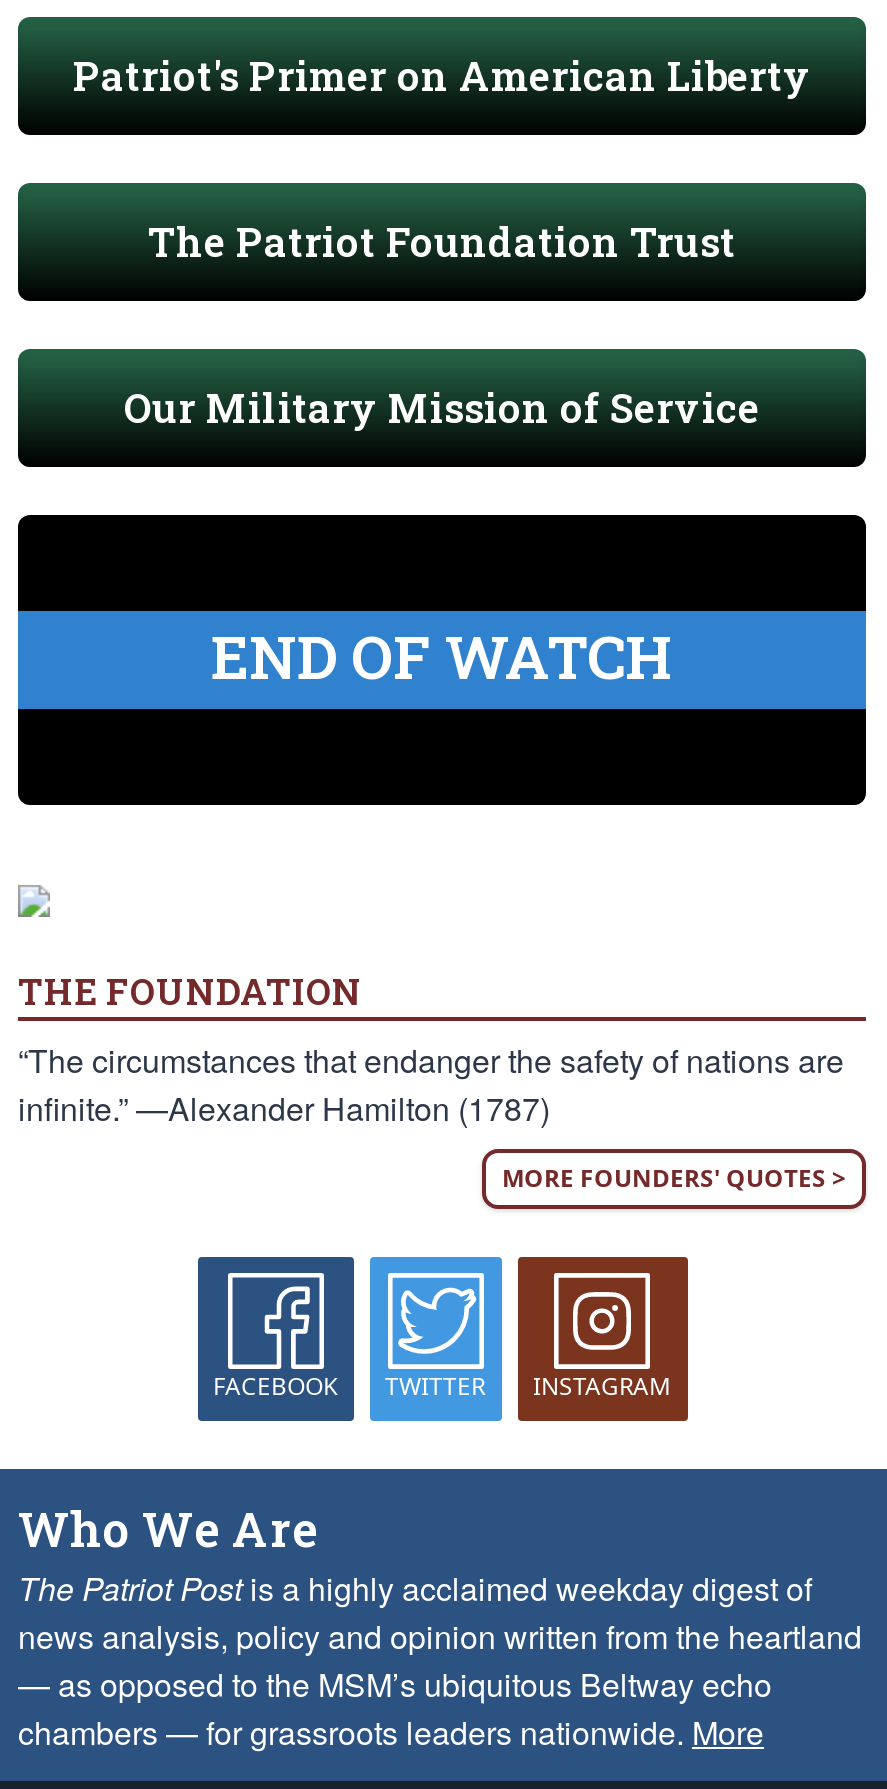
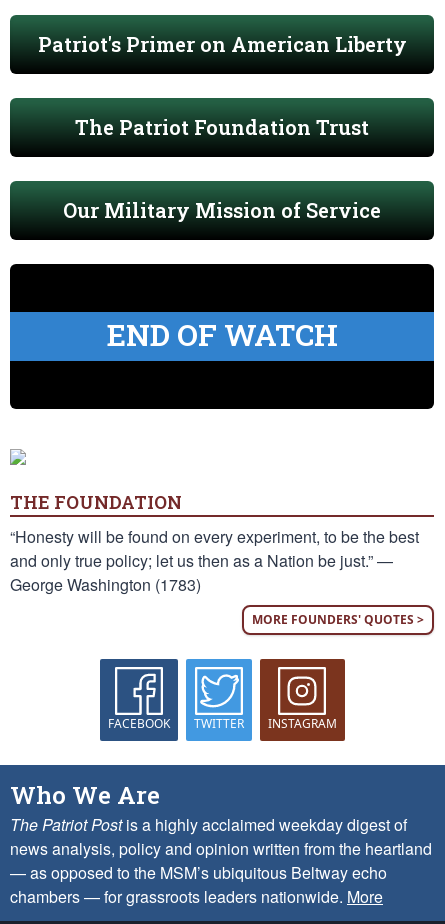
[18,1037,844,1131] “The circumstances that endanger the safety of nations are | infinite.” —Alexander Hamilton (1787) -> [10,525,419,596] “Honesty will be found on every experiment, to be the best | and only true policy; let us then as a Nation be just.” — | George Washington (1783)

